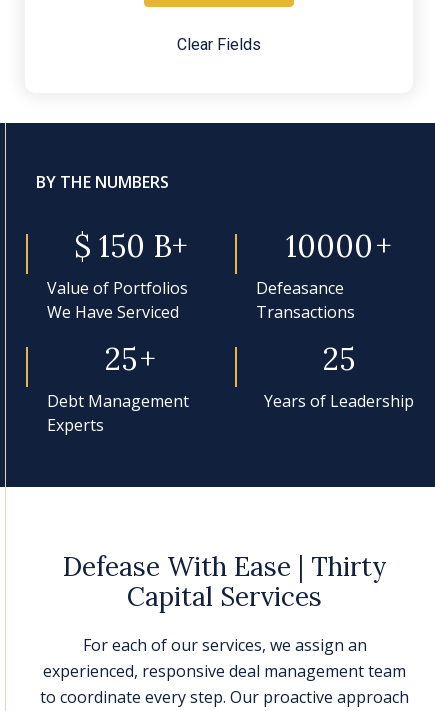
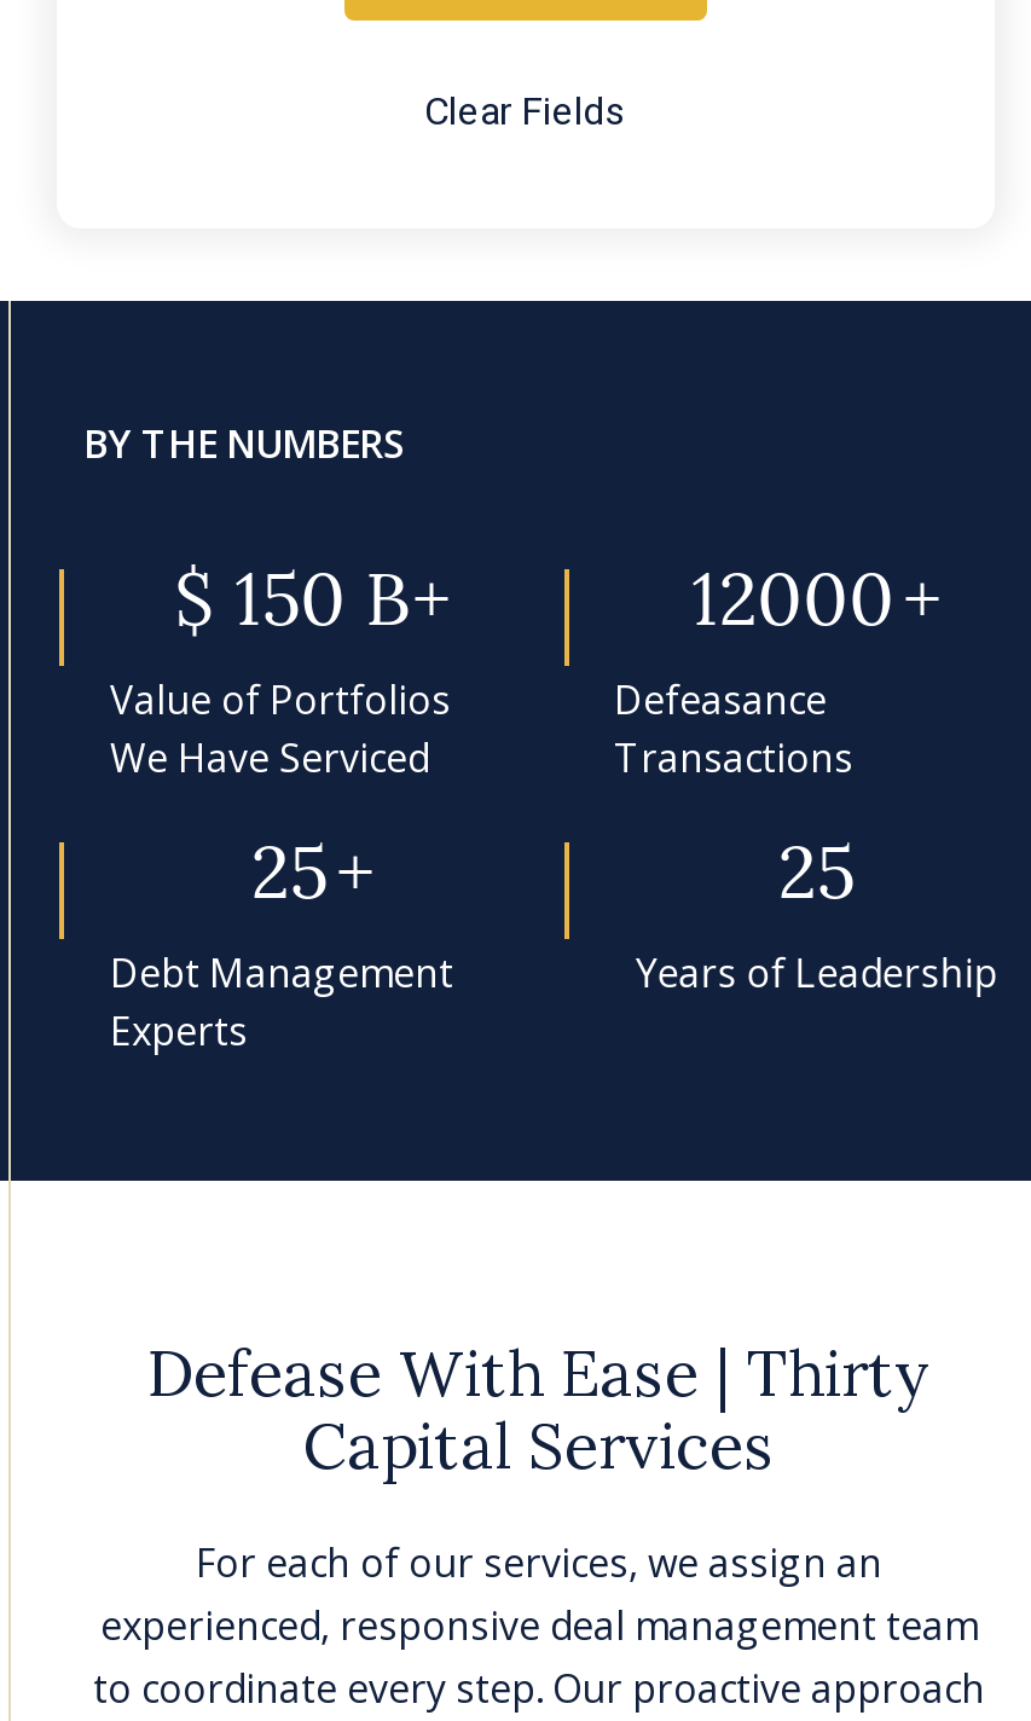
[286,227,392,265] 10000 + -> [692,551,941,643] 12000 +

